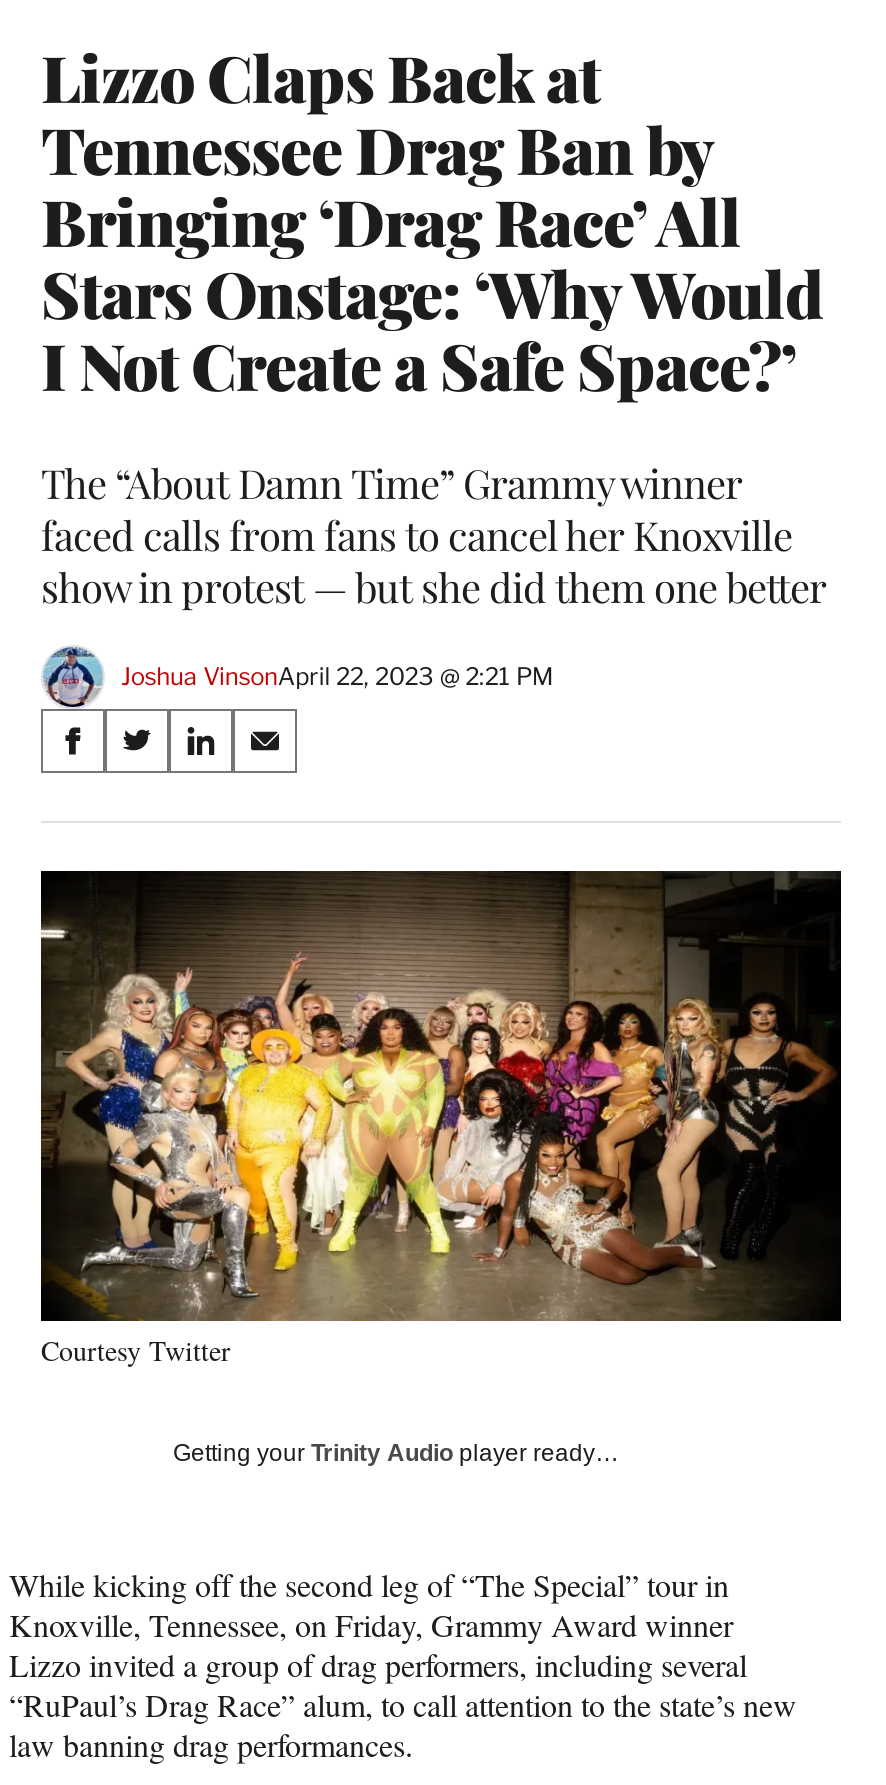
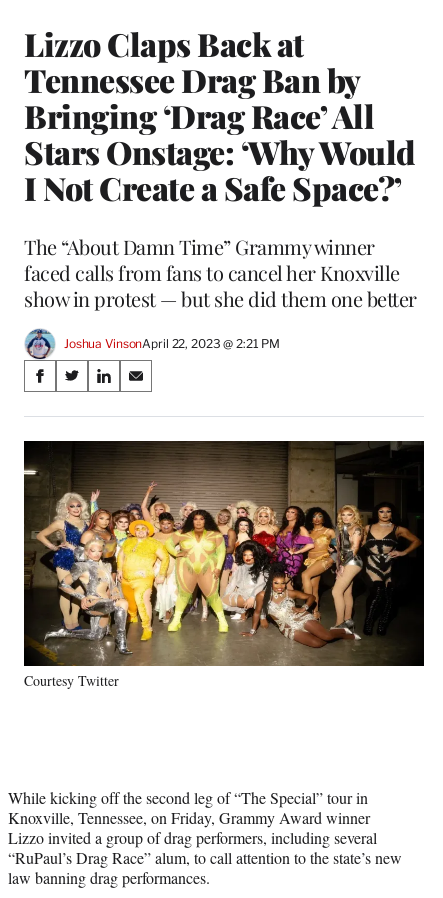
[173,1439,619,1467] Getting your Trinity Audio player ready… -> none

